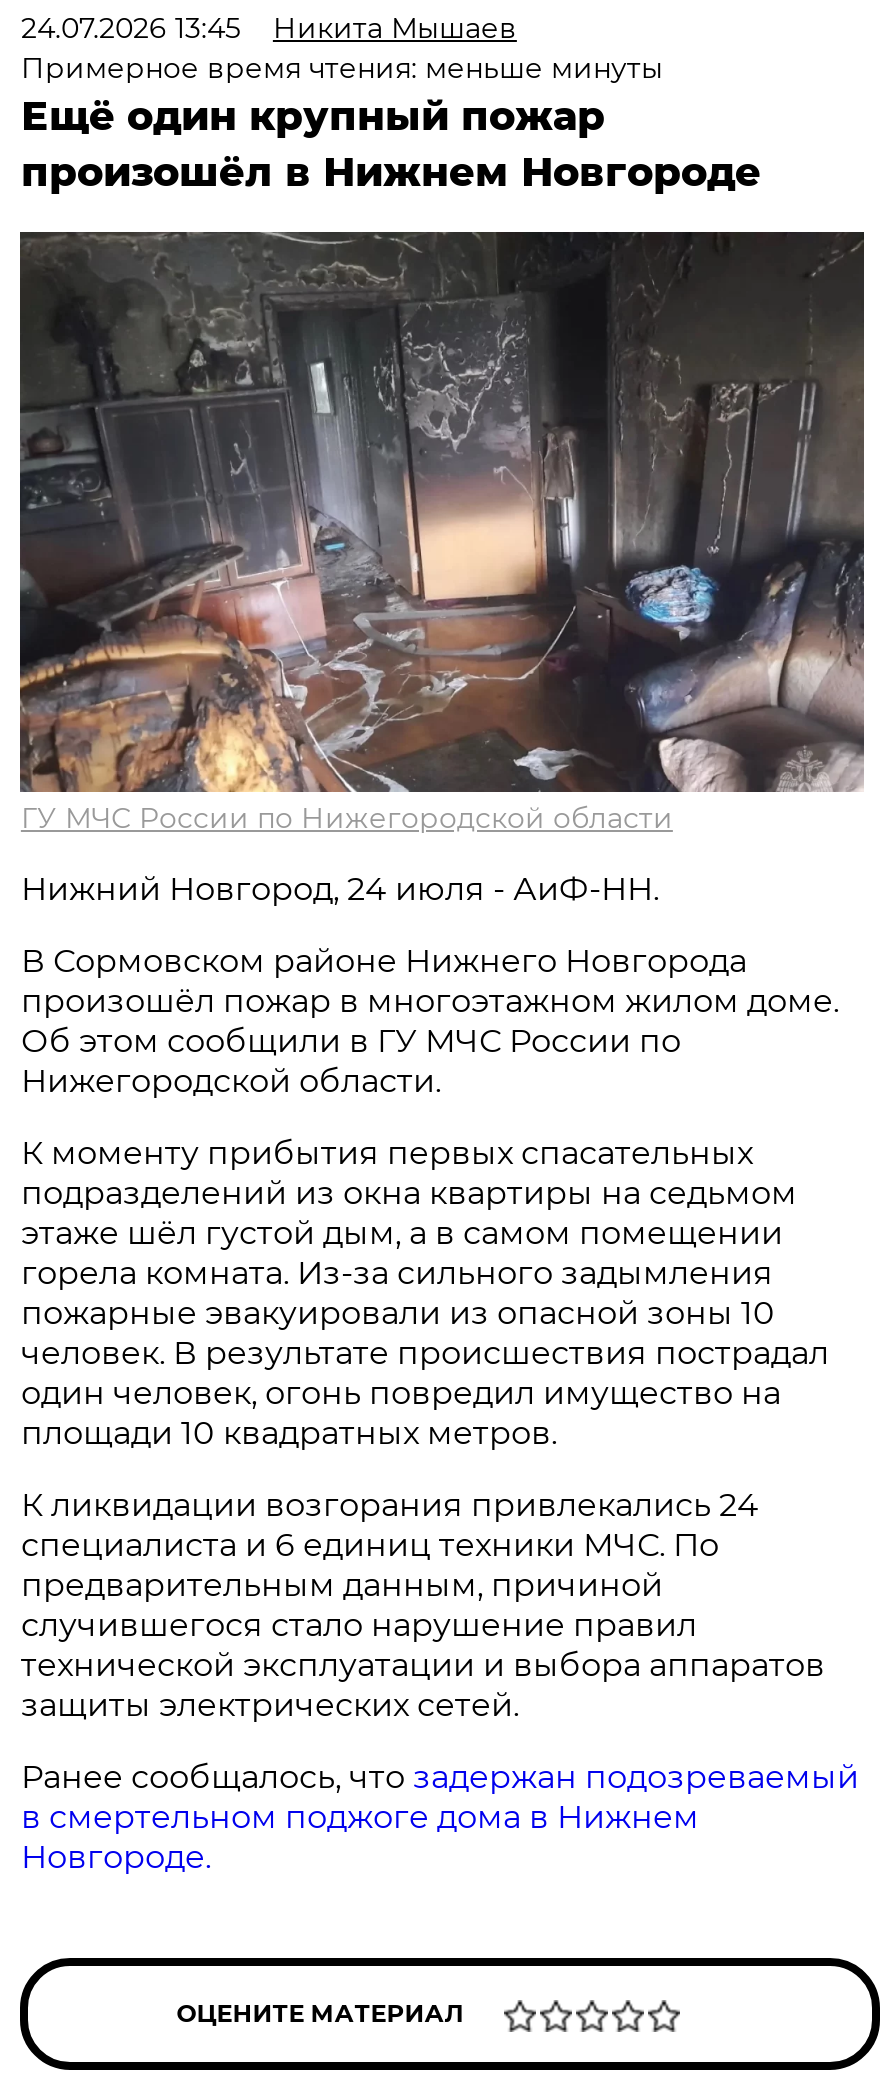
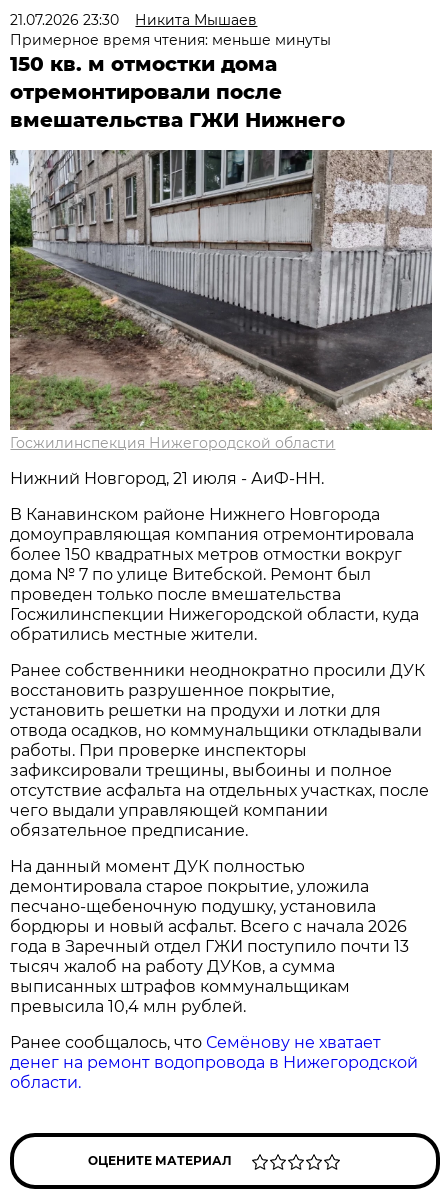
[21,10,517,46] 24.07.2026 13:45 Никита Мышаев -> [10,11,257,29] 21.07.2026 23:30 Никита Мышаев
[21,92,761,196] Ещё один крупный пожар | произошёл в Нижнем Новгороде -> [10,52,345,132] 150 кв. м отмостки дома | отремонтировали после | вмешательства ГЖИ Нижнего
[20,230,864,837] [image] | ГУ МЧС России по Нижегородской области -> [9,149,433,452] [image] | Госжилинспекция Нижегородской области
[21,871,659,909] Нижний Новгород, 24 июля - АиФ-НН. -> [10,469,324,488] Нижний Новгород, 21 июля - АиФ-НН.
[21,943,839,1101] В Сормовском районе Нижнего Новгорода | произошёл пожар в многоэтажном жилом доме. | Об этом сообщили в ГУ МЧС России по | Нижегородской области. -> [10,505,419,644] В Канавинском районе Нижнего Новгорода | домоуправляющая компания отремонтировала | более 150 квадратных метров отмостки вокруг | дома № 7 по улице Витебской. Ремонт был | проведен только после вмешательства | Госжилинспекции Нижегородской области, куда | обратились местные жители.
[21,1135,829,1453] К моменту прибытия первых спасательных | подразделений из окна квартиры на седьмом | этаже шёл густой дым, а в самом помещении | горела комната. Из-за сильного задымления | пожарные эвакуировали из опасной зоны 10 | человек. В результате происшествия пострадал | один человек, огонь повредил имущество на | площади 10 квадратных метров. -> [10,661,429,840] Ранее собственники неоднократно просили ДУК | восстановить разрушенное покрытие, | установить решетки на продухи и лотки для | отвода осадков, но коммунальщики откладывали | работы. При проверке инспекторы | зафиксировали трещины, выбоины и полное | отсутствие асфальта на отдельных участках, после | чего выдали управляющей компании | обязательное предписание.
[21,1487,825,1725] К ликвидации возгорания привлекались 24 | специалиста и 6 единиц техники МЧС. По | предварительным данным, причиной | случившегося стало нарушение правил | технической эксплуатации и выбора аппаратов | защиты электрических сетей. -> [10,857,409,1016] На данный момент ДУК полностью | демонтировала старое покрытие, уложила | песчано-щебеночную подушку, установила | бордюры и новый асфальт. Всего с начала 2026 | года в Заречный отдел ГЖИ поступило почти 13 | тысяч жалоб на работу ДУКов, а сумма | выписанных штрафов коммунальщикам | превысила 10,4 млн рублей.
[21,1759,859,1877] Ранее сообщалось, что задержан подозреваемый | в смертельном поджоге дома в Нижнем | Новгороде. -> [10,1033,418,1092] Ранее сообщалось, что Семёнову не хватает | денег на ремонт водопровода в Нижегородской | области.

